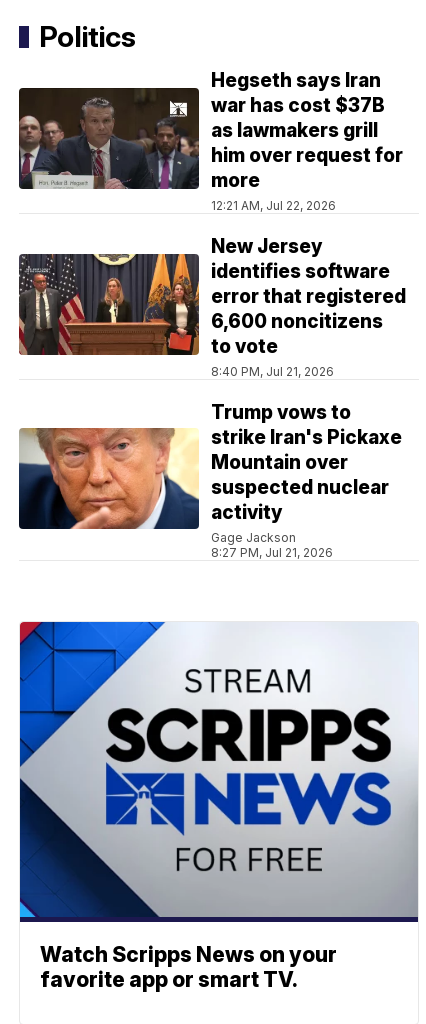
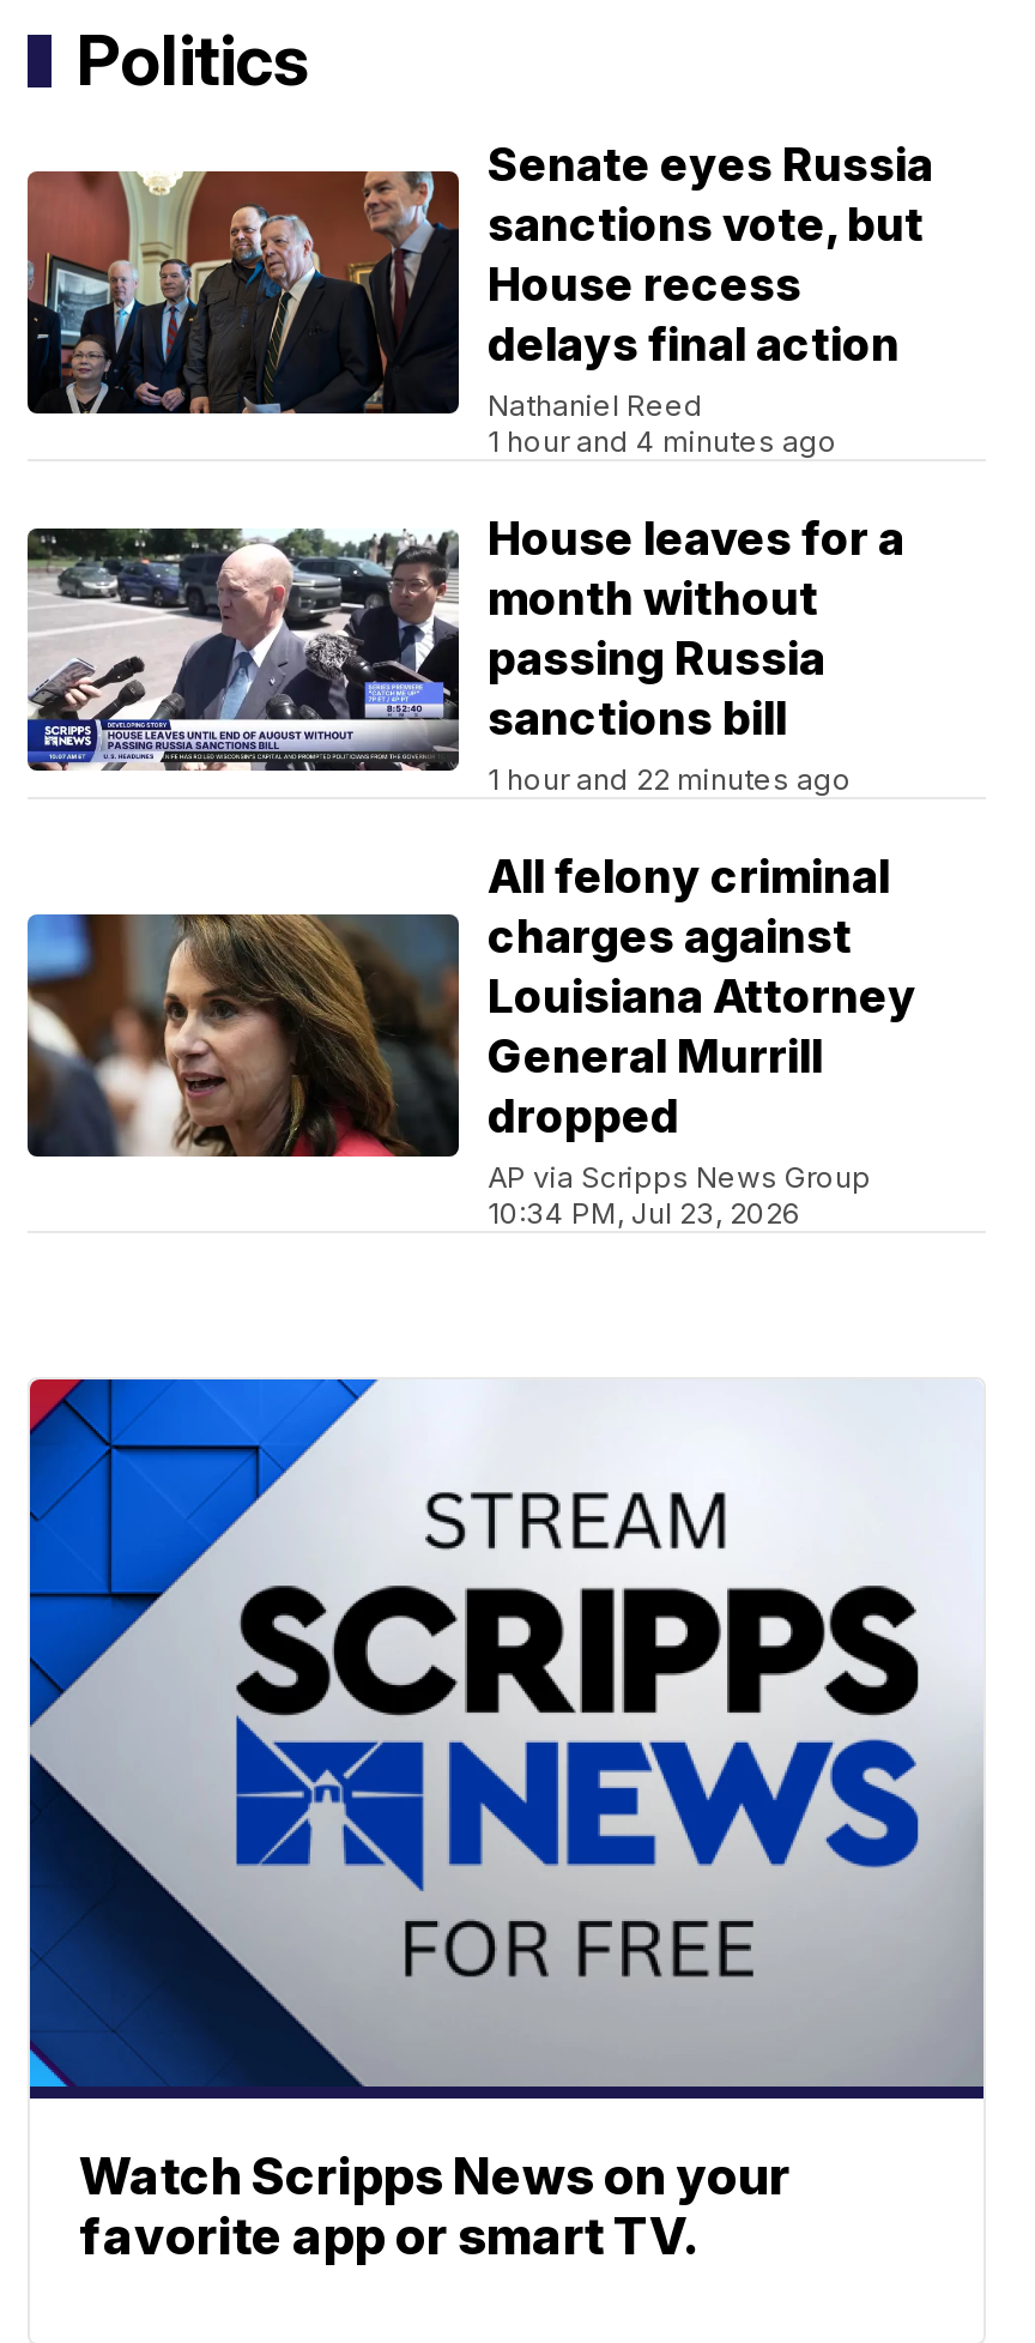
[18,69,403,213] [image] | Hegseth says Iran | war has cost $37B | as lawmakers grill | him over request for | more | 12:21 AM, Jul 22, 2026 -> [28,139,933,460] [image] | Senate eyes Russia | sanctions vote, but | House recess | delays final action | Nathaniel Reed | 1 hour and 4 minutes ago
[18,235,406,379] [image] | New Jersey | identifies software | error that registered | 6,600 noncitizens | to vote | 8:40 PM, Jul 21, 2026 -> [25,513,904,798] [image] | House leaves for a | month without | passing Russia | sanctions bill | 1 hour and 22 minutes ago
[19,401,402,560] [image] | Trump vows to | strike Iran's Pickaxe | Mountain over | suspected nuclear | activity | Gage Jackson | 8:27 PM, Jul 21, 2026 -> [28,851,916,1232] [image] | All felony criminal | charges against | Louisiana Attorney | General Murrill | dropped | AP via Scripps News Group | 10:34 PM, Jul 23, 2026

